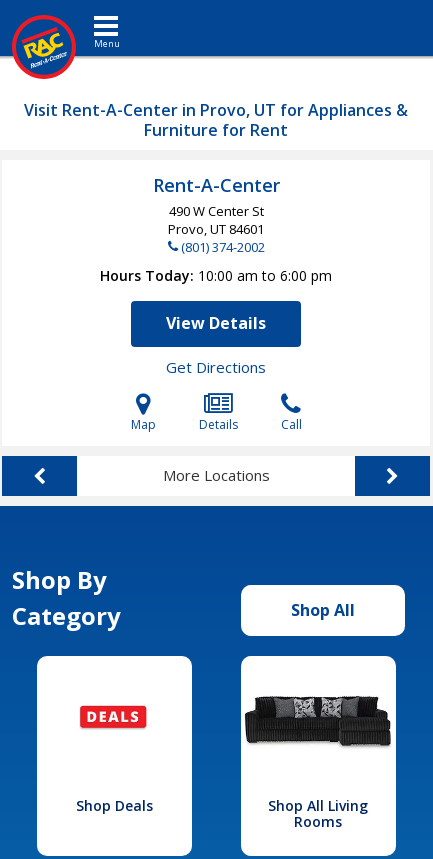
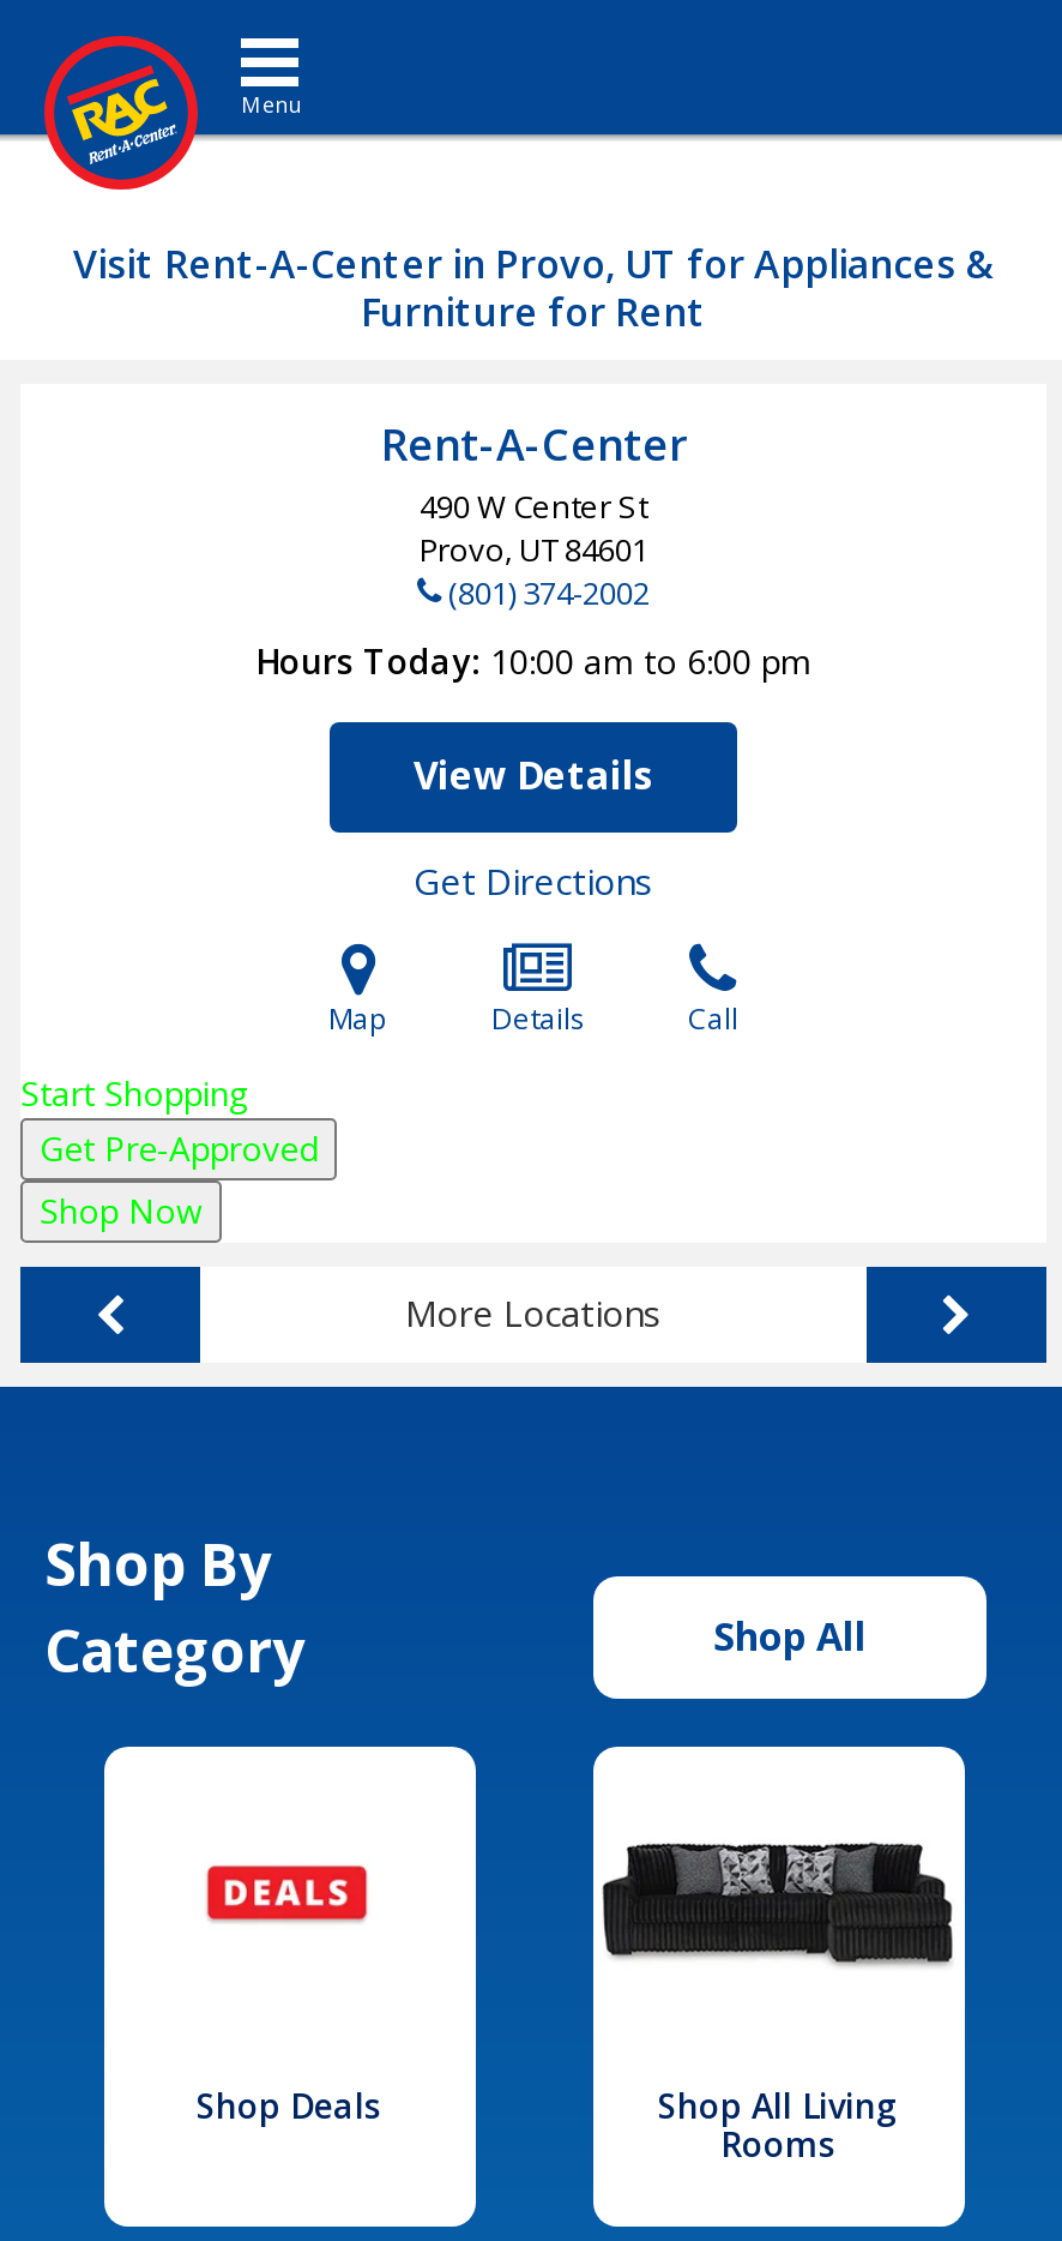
none -> [20,1070,318,1233] Start Shopping | Get Pre-Approved | Shop Now

